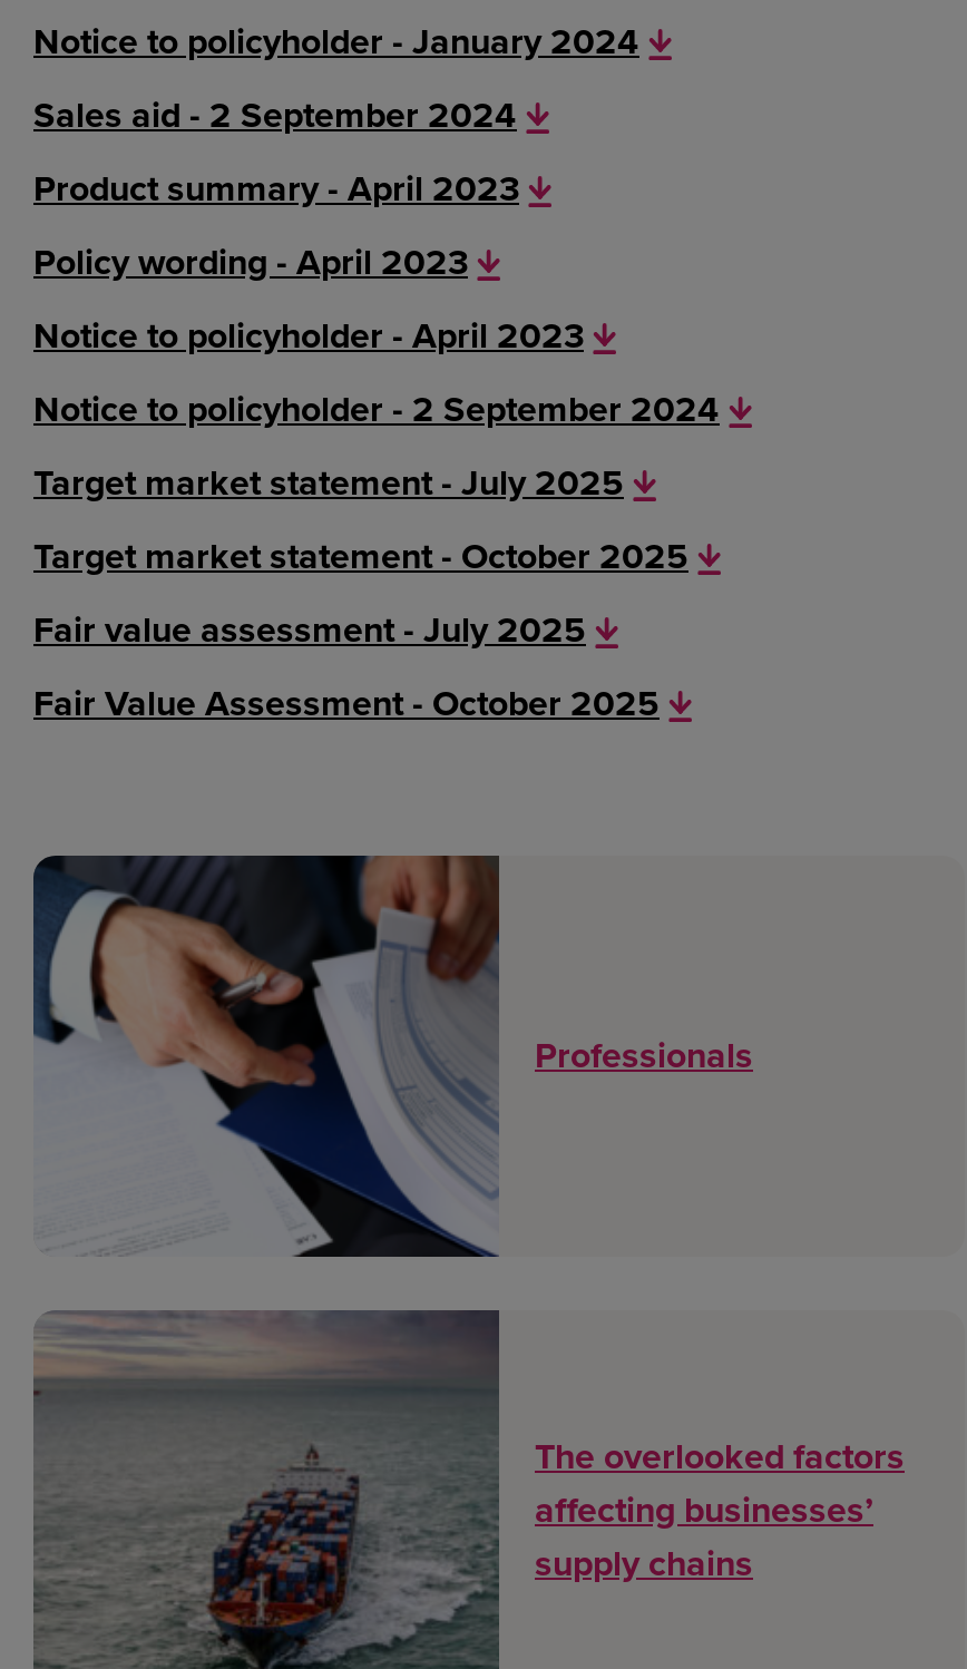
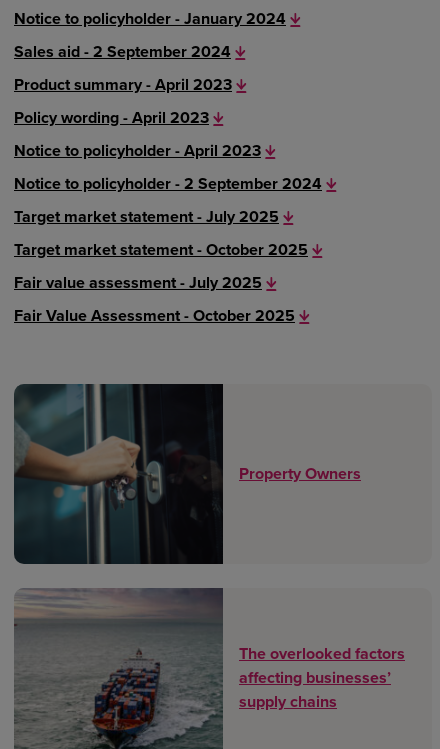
[33,853,753,1259] [image] | Professionals -> [13,383,361,565] [image] | Property Owners

